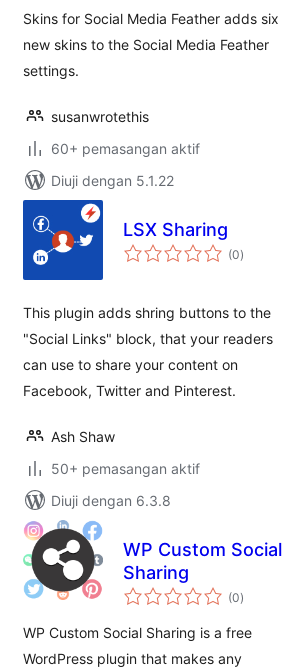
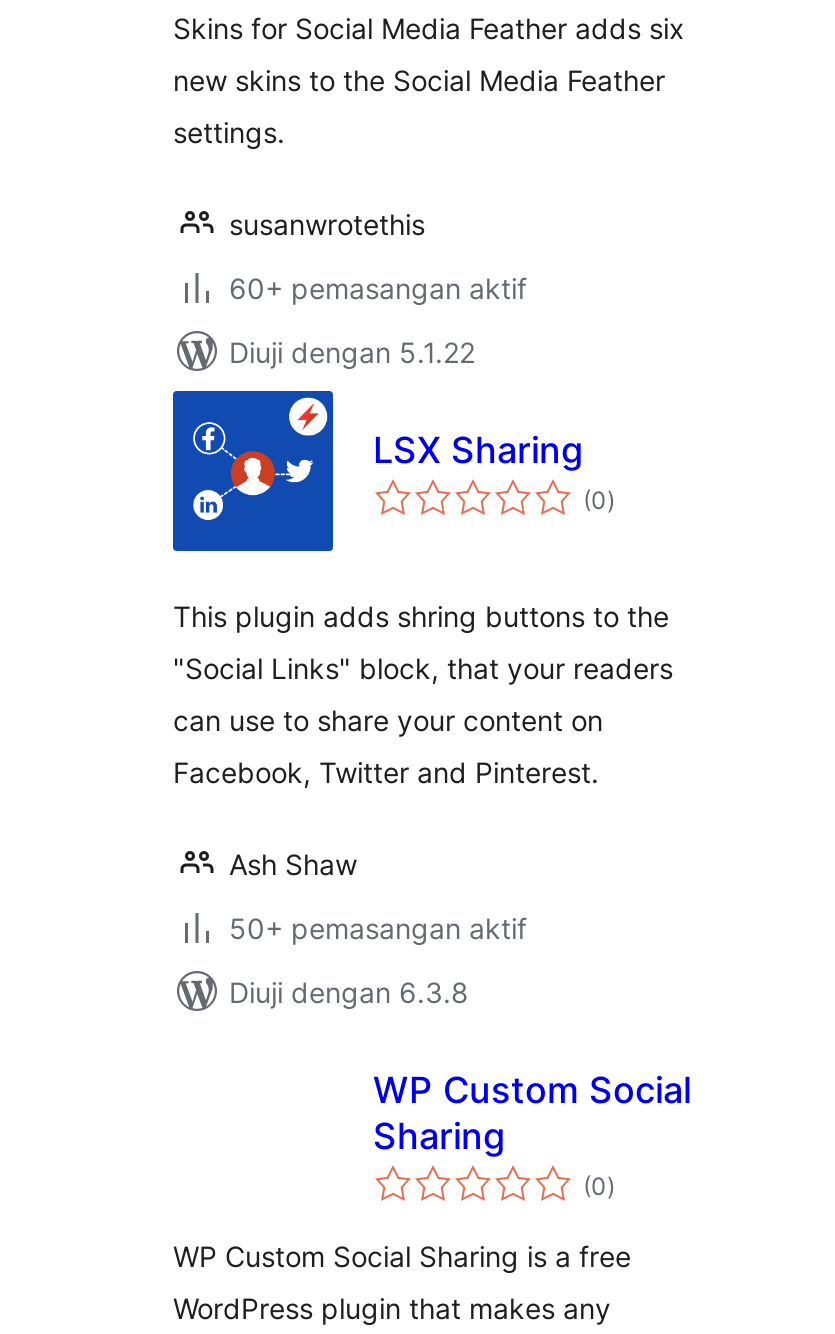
[22,519,104,601] [image] -> none

